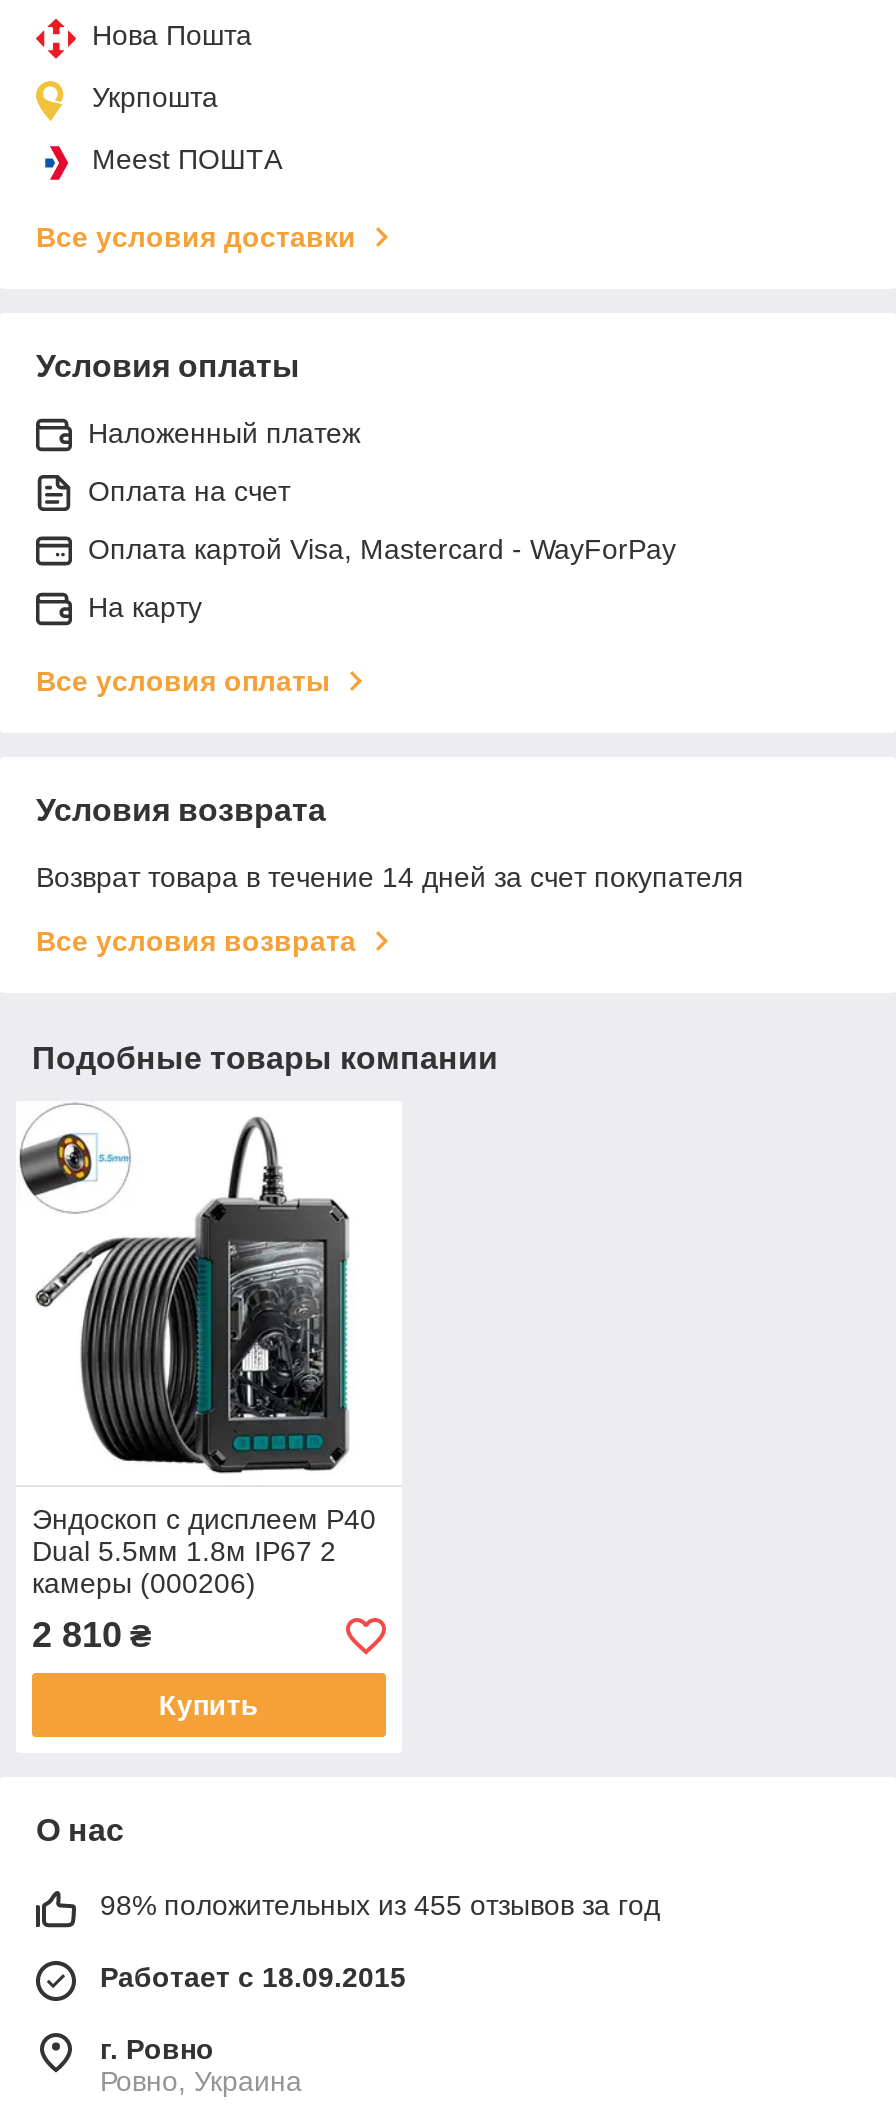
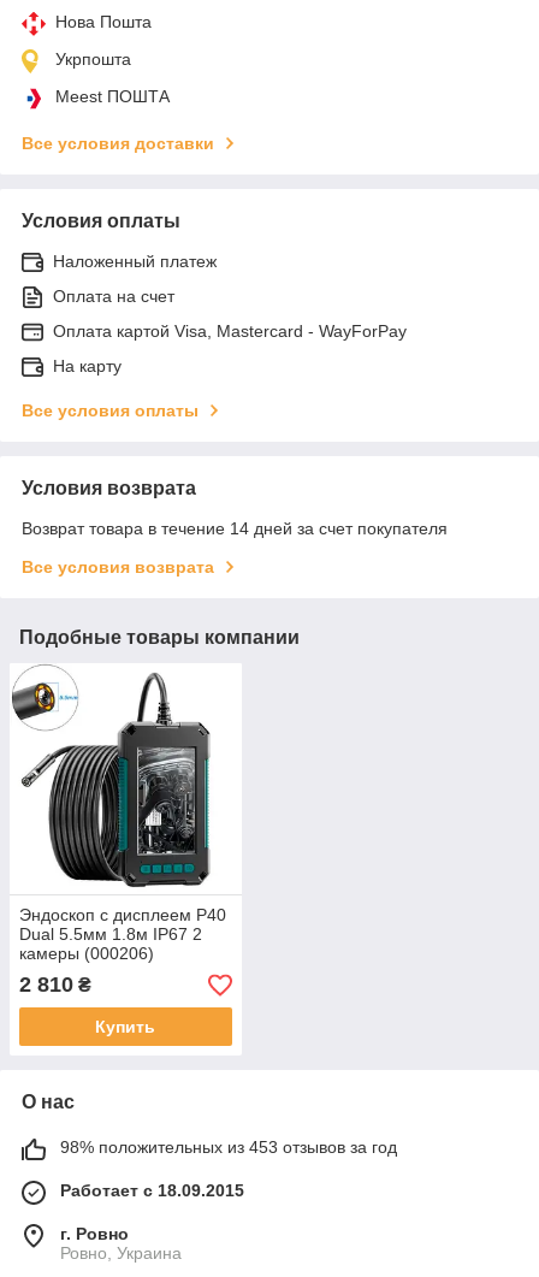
[100,1890,660,1922] 98% положительных из 455 отзывов за год -> [60,1138,397,1157] 98% положительных из 453 отзывов за год

